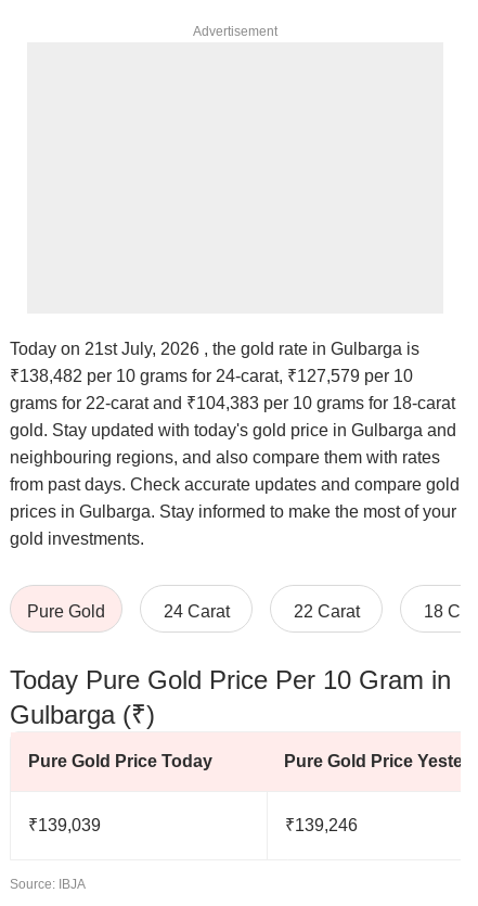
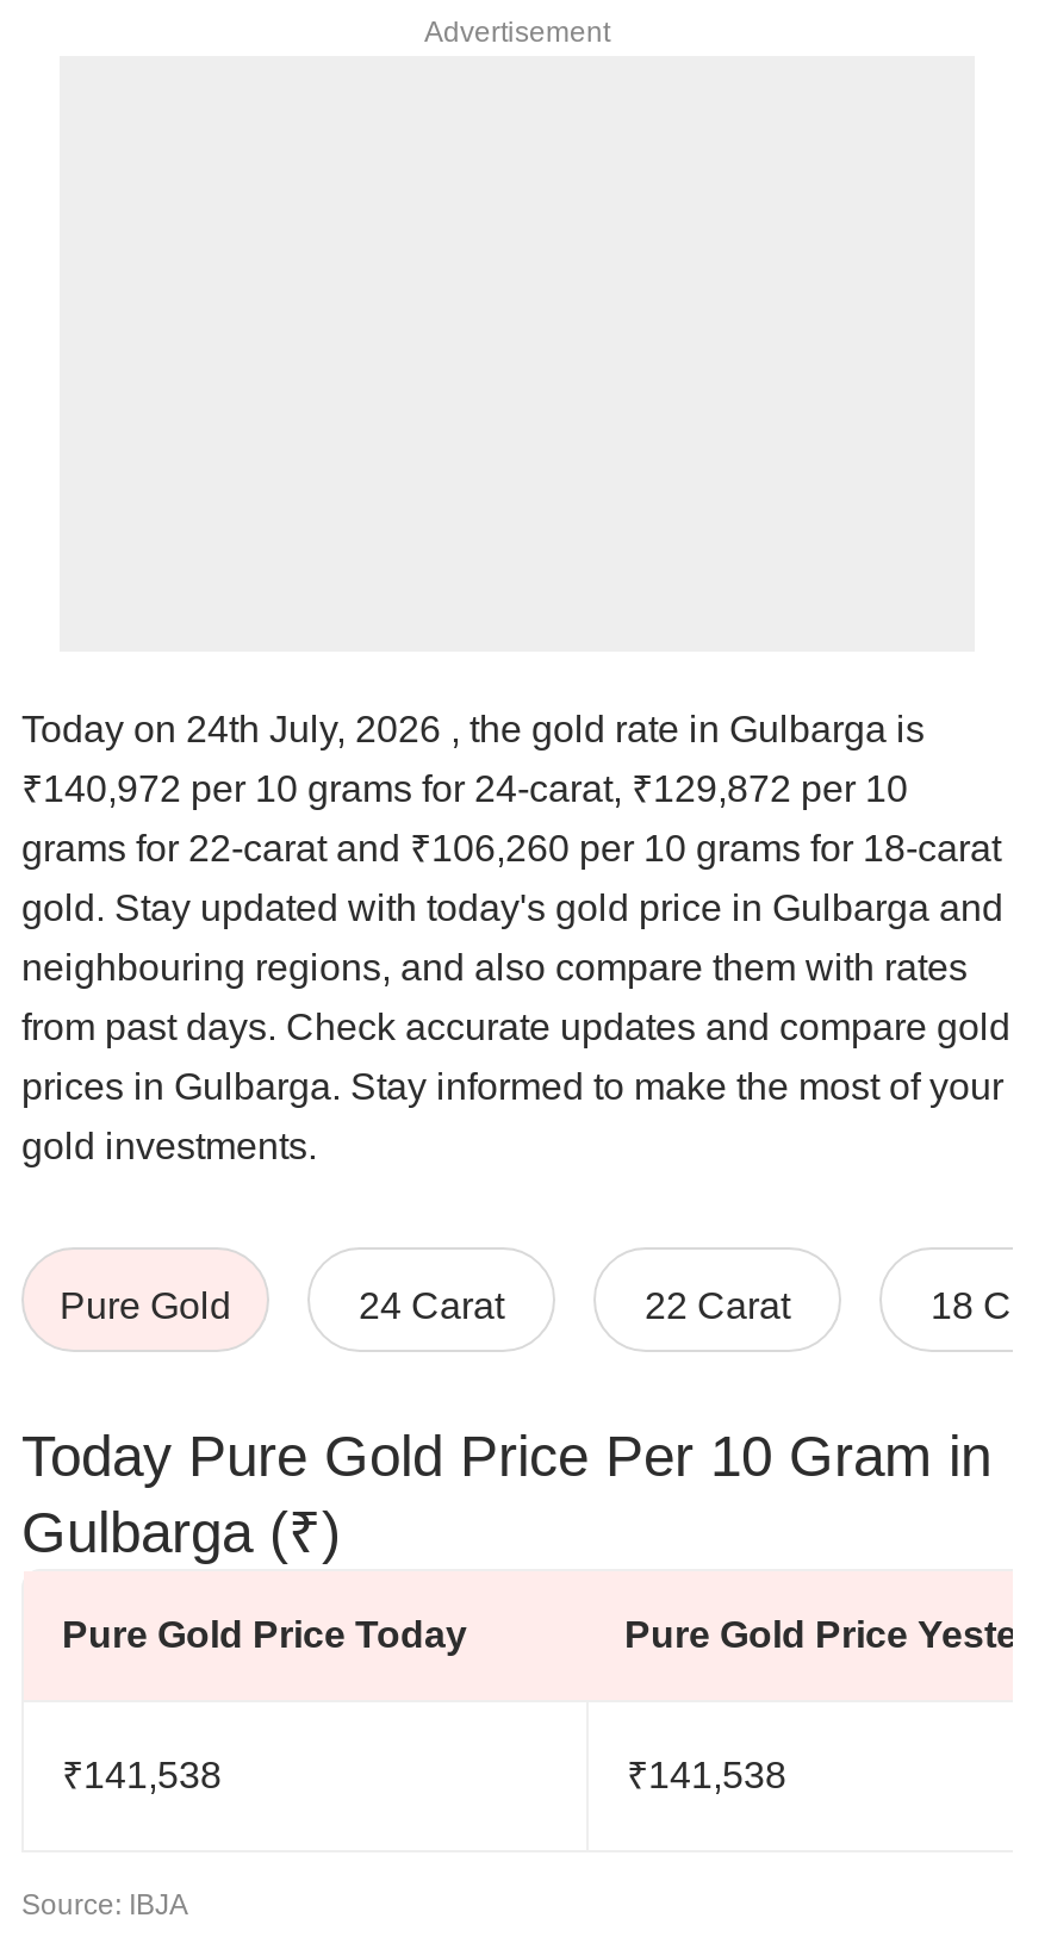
[10,340,419,358] Today on 21st July, 2026 , the gold rate in Gulbarga is -> [21,709,925,749] Today on 24th July, 2026 , the gold rate in Gulbarga is
[10,367,413,385] ₹138,482 per 10 grams for 24-carat, ₹127,579 per 10 -> [21,768,908,809] ₹140,972 per 10 grams for 24-carat, ₹129,872 per 10
[10,394,455,412] grams for 22-carat and ₹104,383 per 10 grams for 18-carat -> [21,828,1001,868] grams for 22-carat and ₹106,260 per 10 grams for 18-carat
[28,816,101,834] ₹139,039 -> [62,1755,222,1795] ₹141,538
[285,816,358,834] ₹139,246 -> [627,1755,786,1795] ₹141,538

